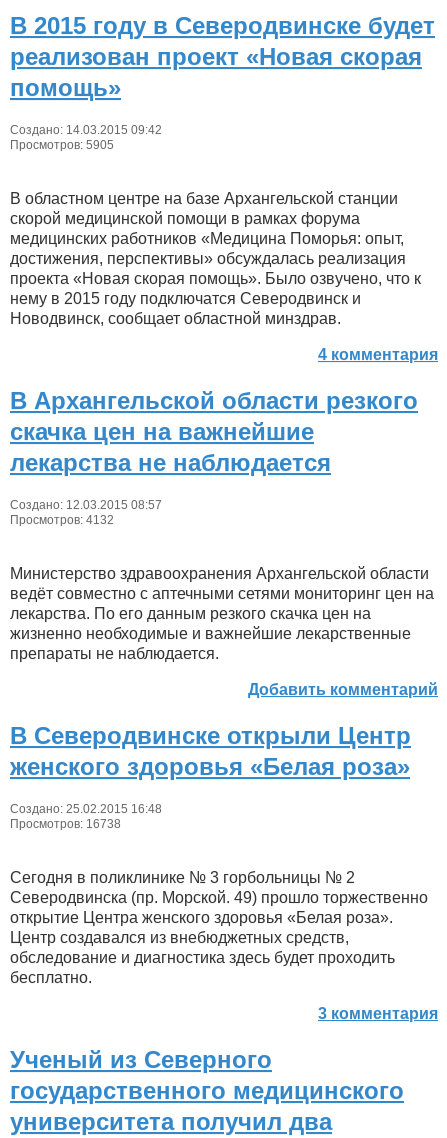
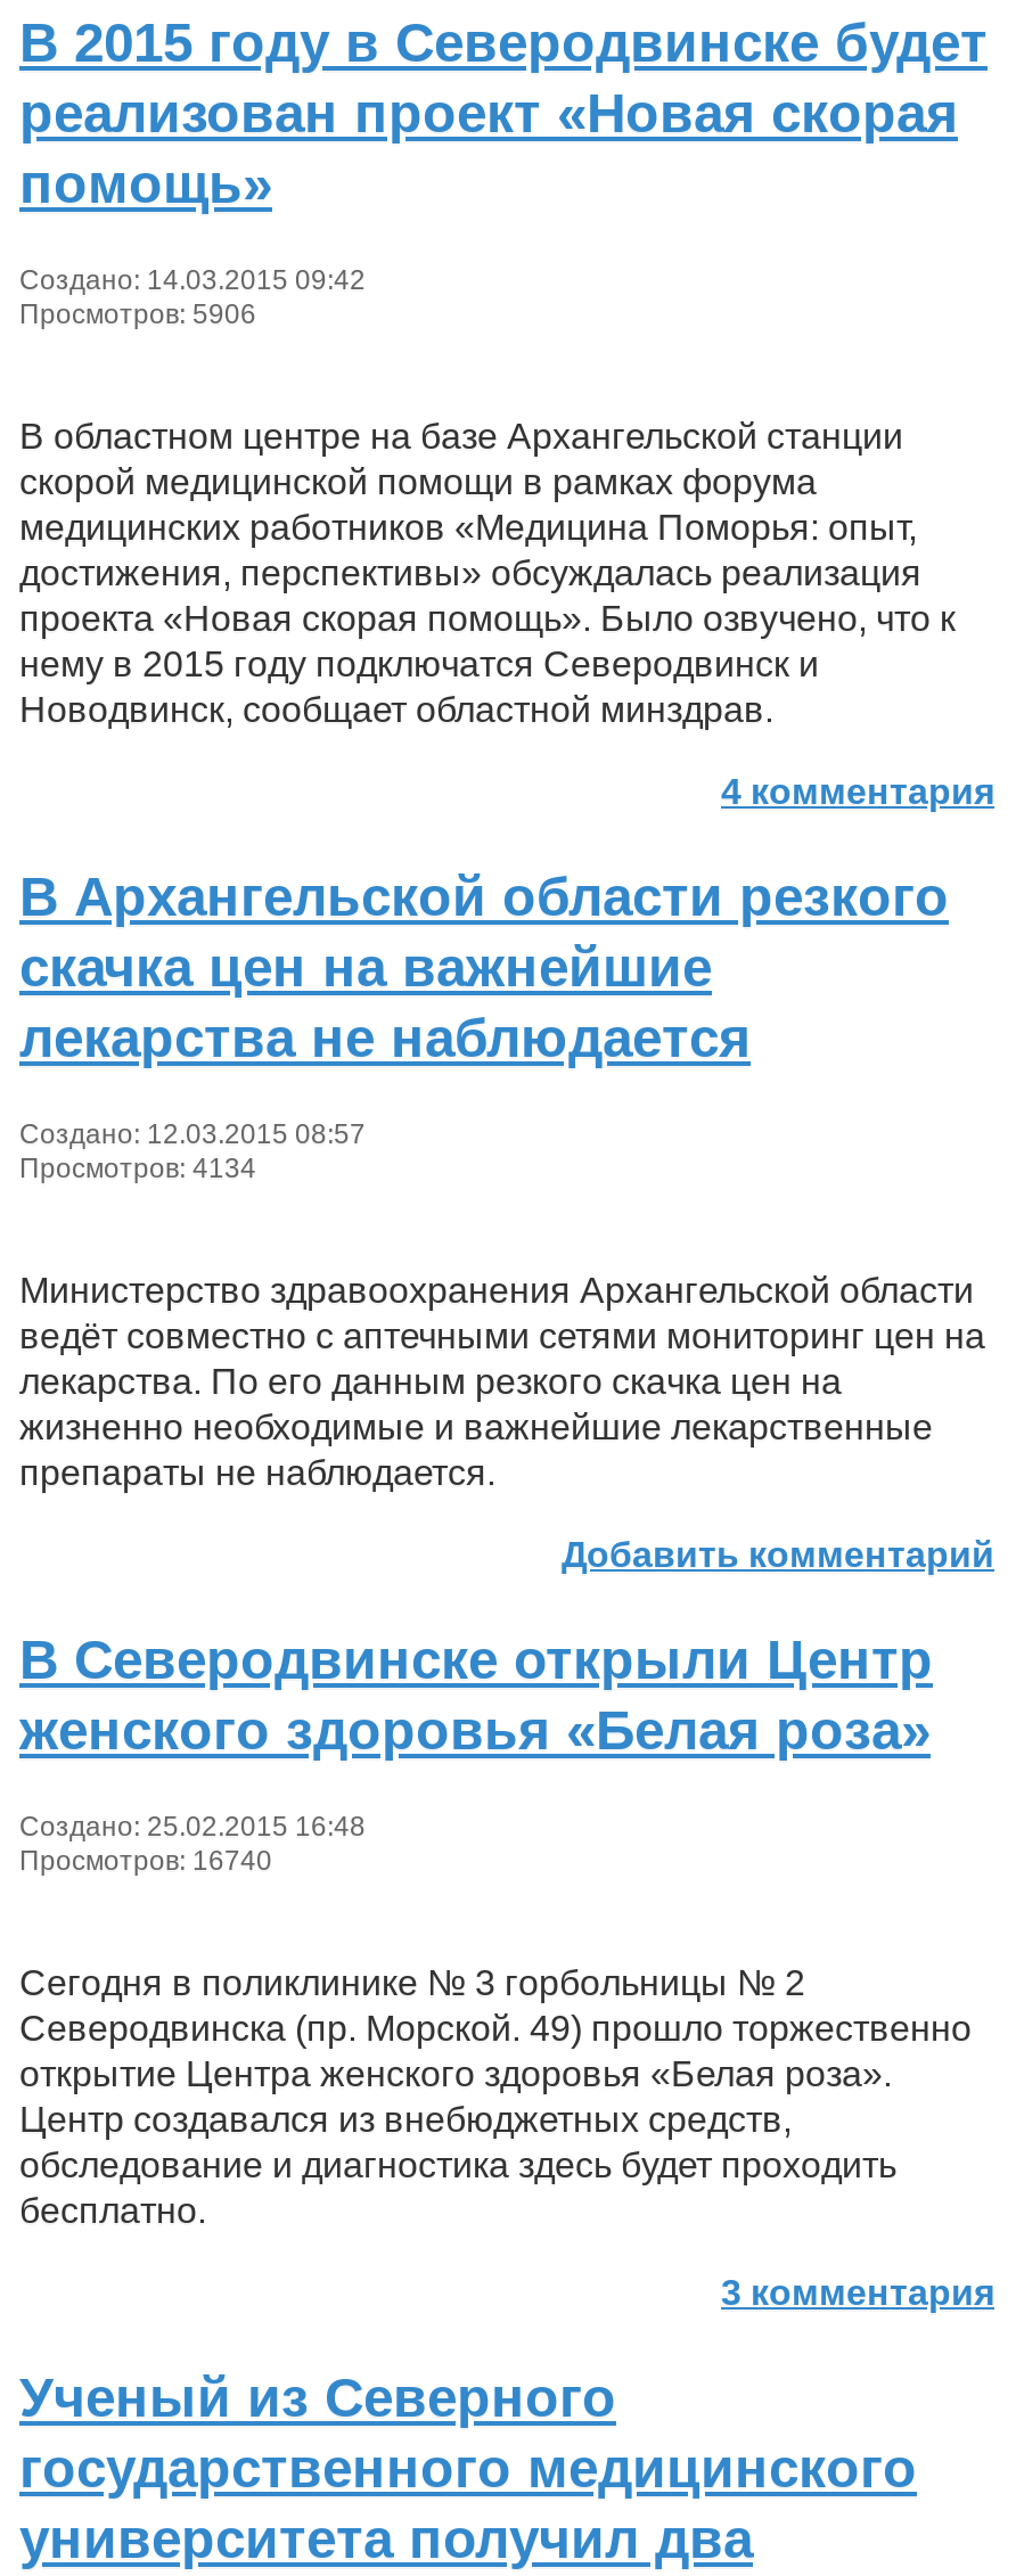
[10,138,114,152] Просмотров: 5905 -> [19,299,256,331] Просмотров: 5906
[10,513,114,527] Просмотров: 4132 -> [19,1153,256,1185] Просмотров: 4134
[10,817,121,831] Просмотров: 16738 -> [19,1845,272,1877] Просмотров: 16740

